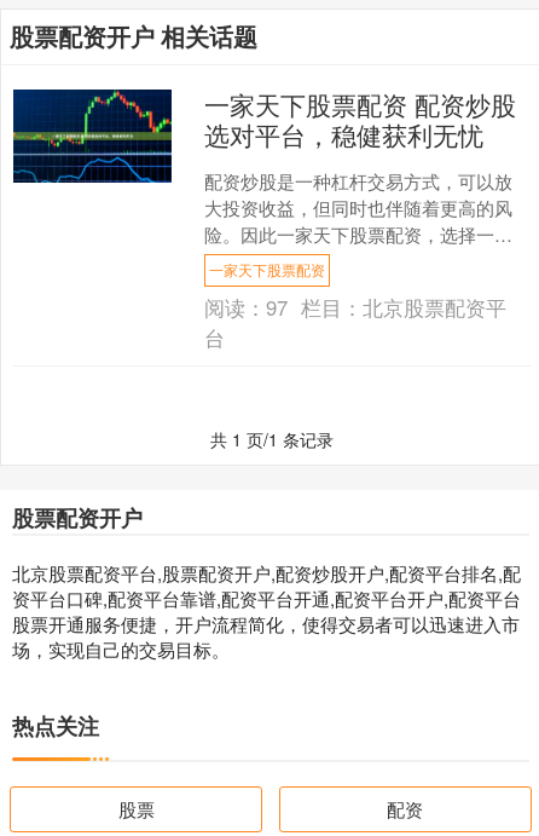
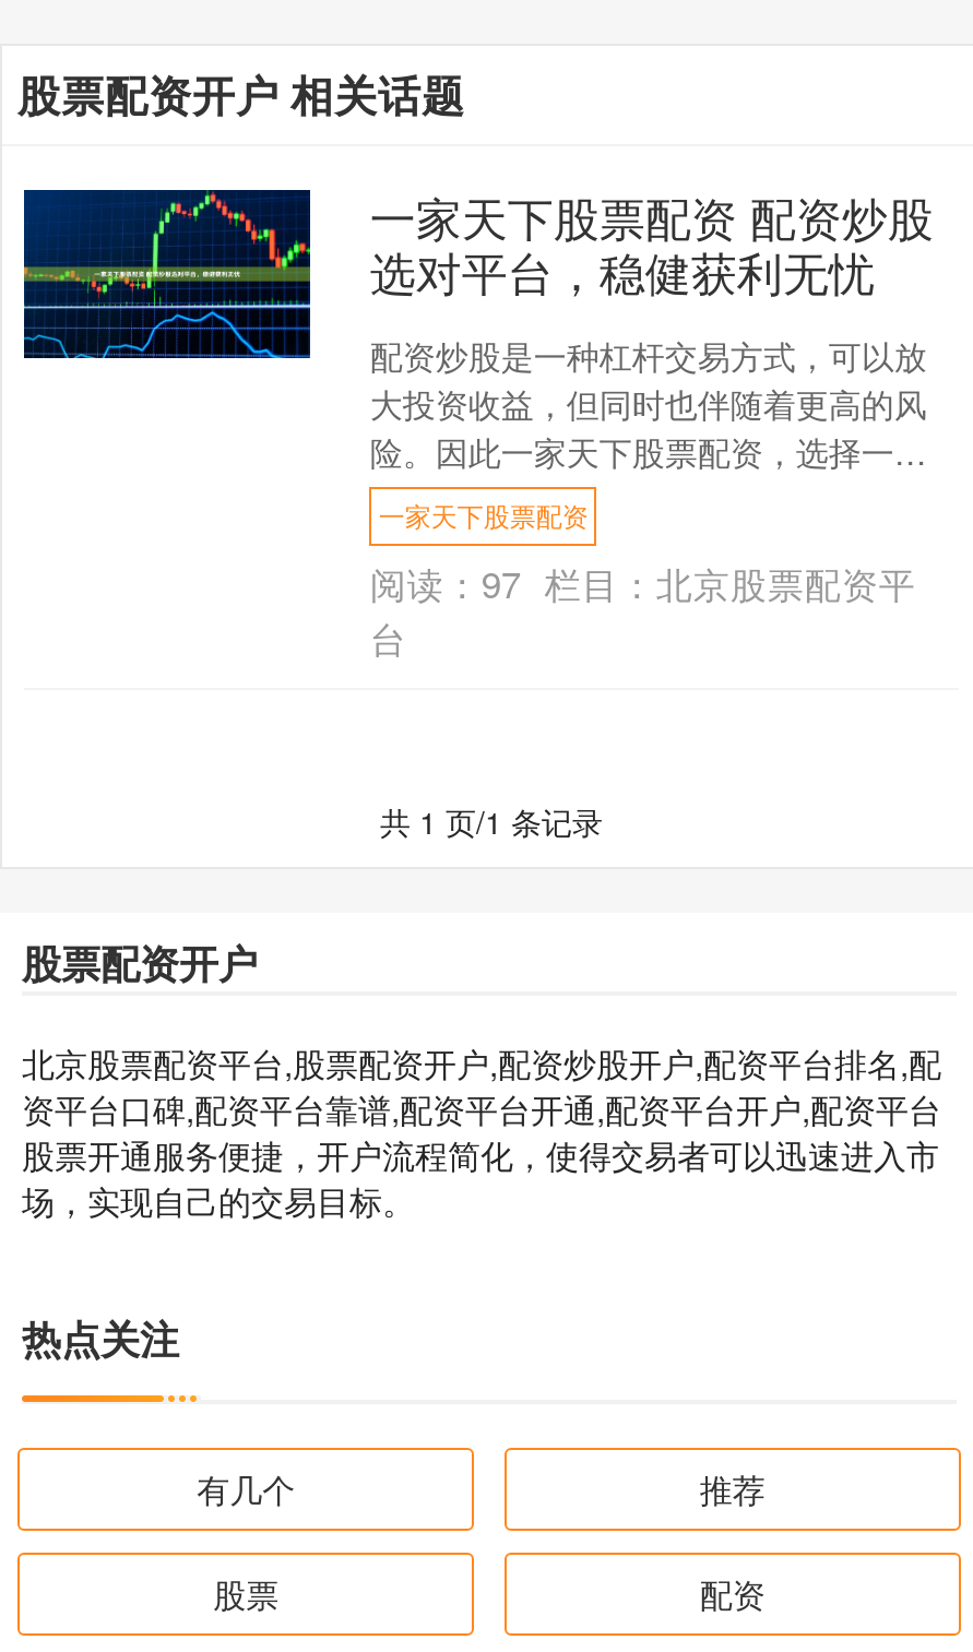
none -> [197,1465,765,1511] 有几个 | 推荐

